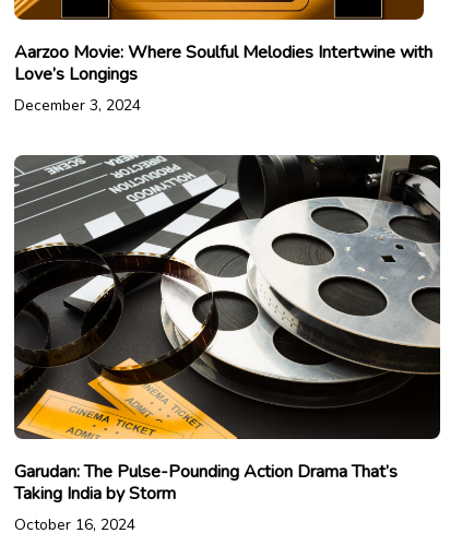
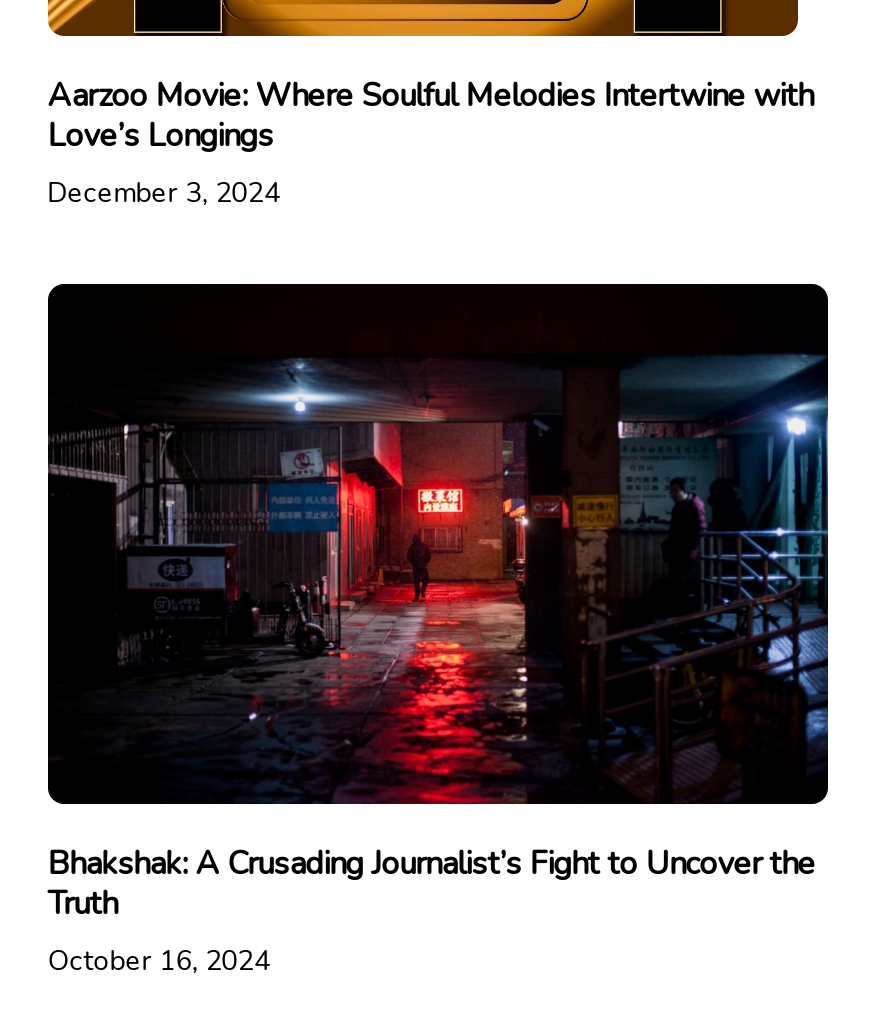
[13,154,441,506] [image] | Garudan: The Pulse-Pounding Action Drama That’s | Taking India by Storm -> [48,282,830,926] [image] | Bhakshak: A Crusading Journalist’s Fight to Uncover the | Truth

